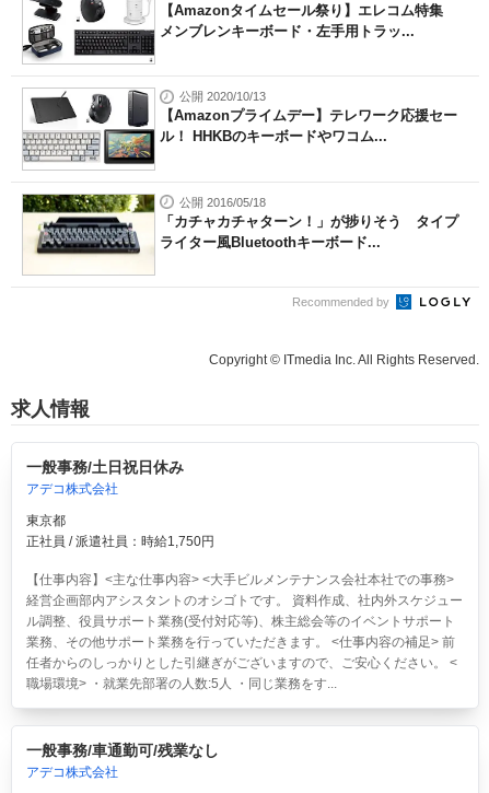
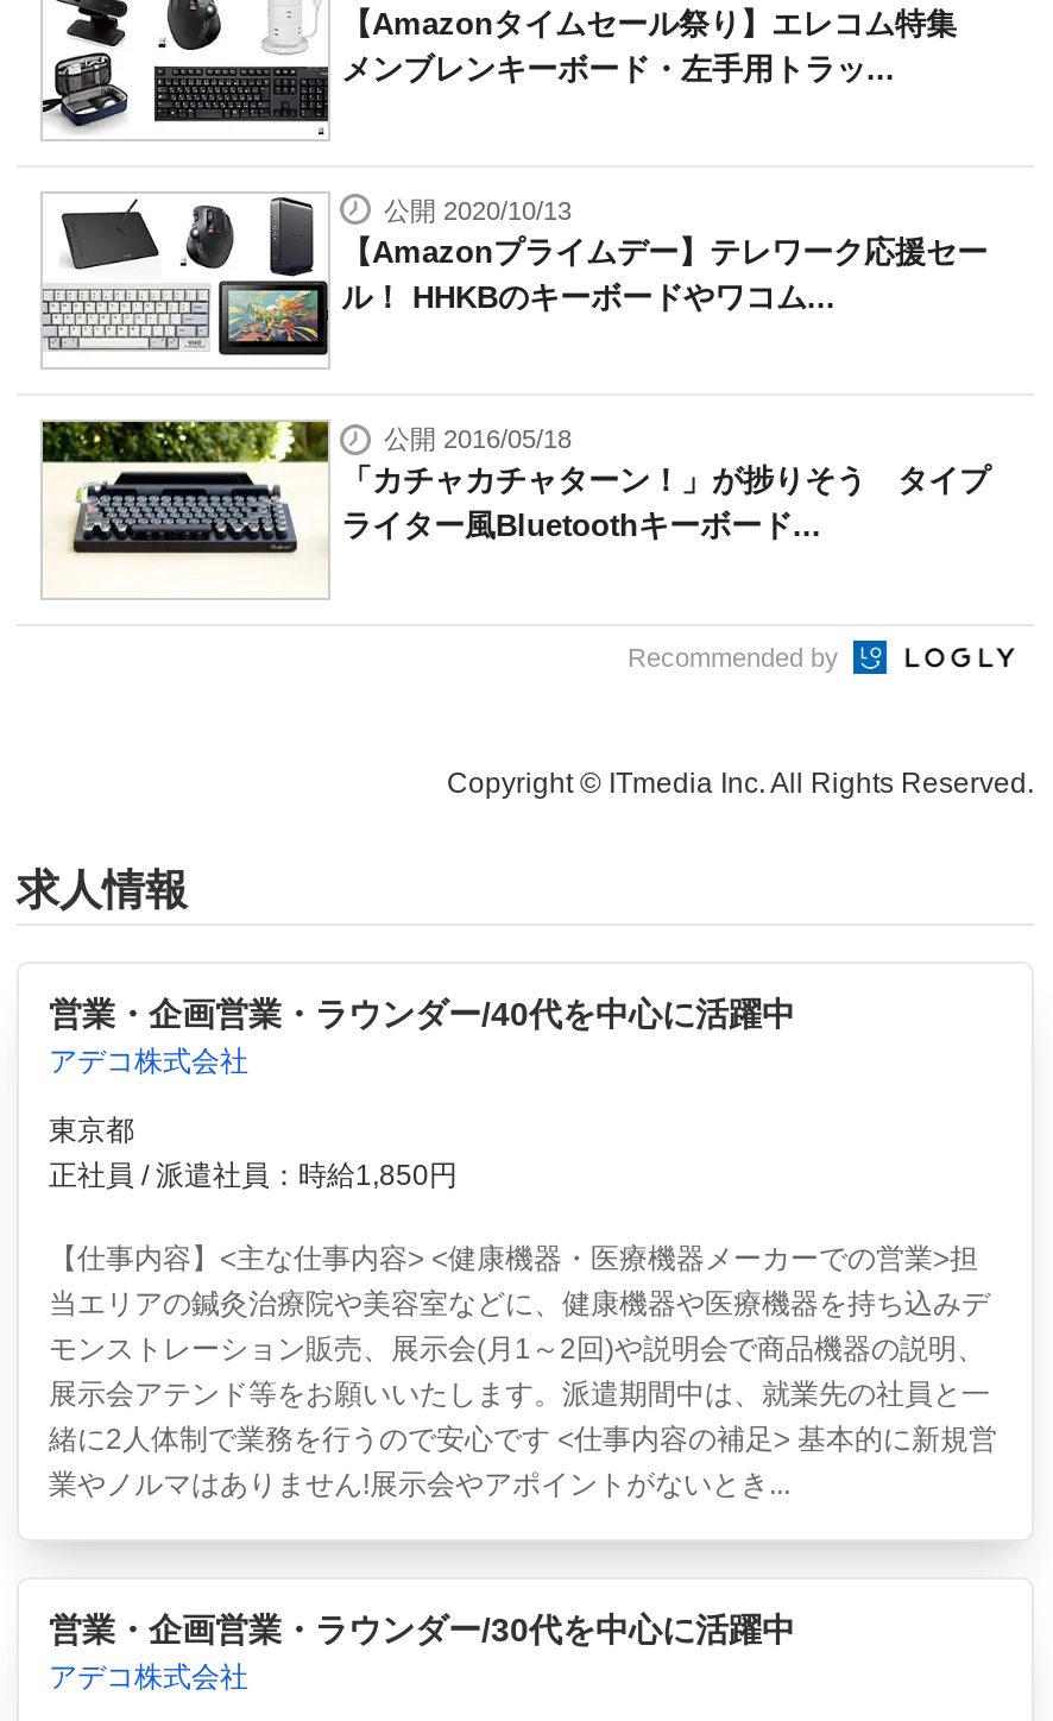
[26,458,183,476] 一般事務/土日祝日休み -> [49,996,795,1034] 営業・企画営業・ラウンダー/40代を中心に活躍中
[26,534,214,549] 正社員 / 派遣社員：時給1,750円 -> [49,1160,458,1193] 正社員 / 派遣社員：時給1,850円
[26,572,462,691] 【仕事内容】<主な仕事内容> <大手ビルメンテナンス会社本社での事務> | 経営企画部内アシスタントのオシゴトです。 資料作成、社内外スケジュー | ル調整、役員サポート業務(受付対応等)、株主総会等のイベントサポート | 業務、その他サポート業務を行っていただきます。 <仕事内容の補足> 前 | 任者からのしっかりとした引継ぎがございますので、ご安心ください。 < | 職場環境> ・就業先部署の人数:5人 ・同じ業務をす... -> [49,1243,997,1502] 【仕事内容】<主な仕事内容> <健康機器・医療機器メーカーでの営業>担 | 当エリアの鍼灸治療院や美容室などに、健康機器や医療機器を持ち込みデ | モンストレーション販売、展示会(月1～2回)や説明会で商品機器の説明、 | 展示会アテンド等をお願いいたします。派遣期間中は、就業先の社員と一 | 緒に2人体制で業務を行うので安心です <仕事内容の補足> 基本的に新規営 | 業やノルマはありません!展示会やアポイントがないとき...
[26,741,218,759] 一般事務/車通勤可/残業なし -> [49,1611,795,1649] 営業・企画営業・ラウンダー/30代を中心に活躍中

